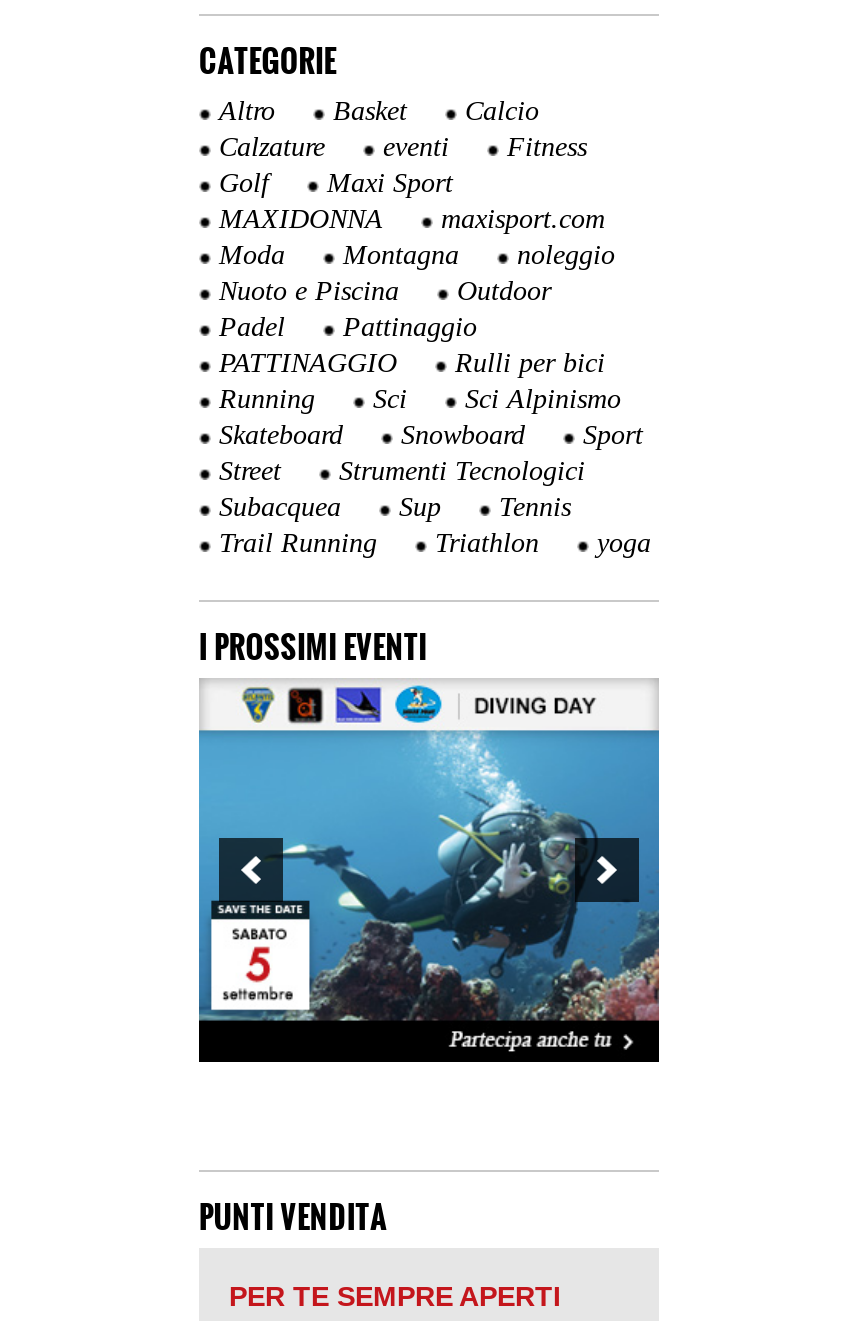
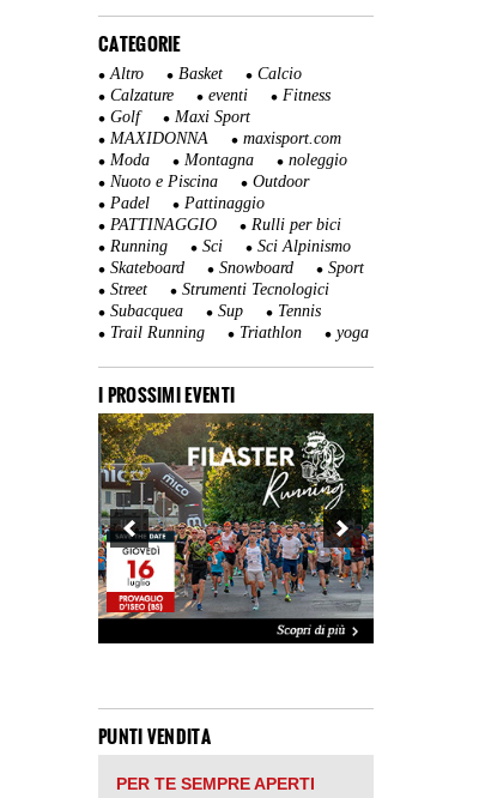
[197,679,661,1065] [image] -> [97,412,375,645] [image]

